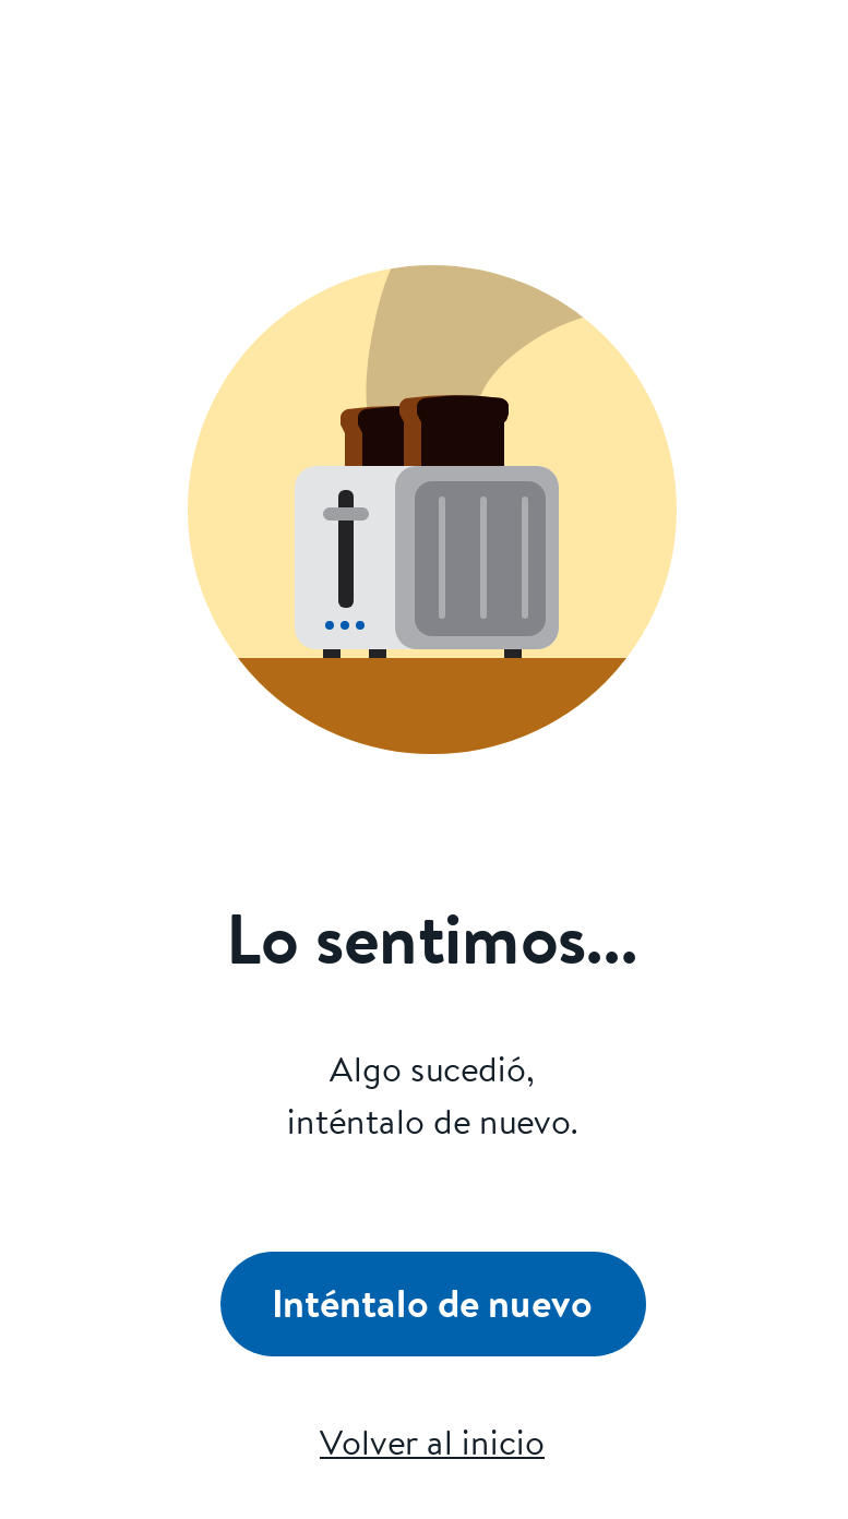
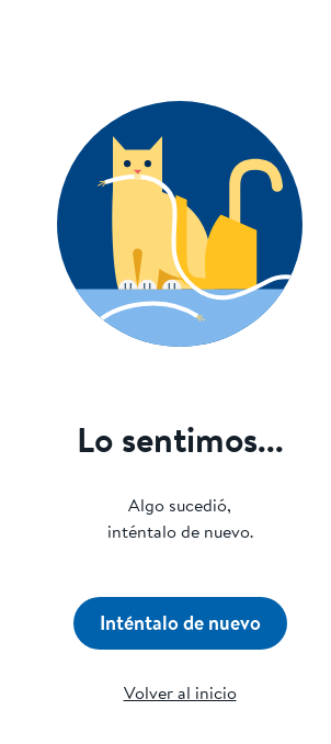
[188,265,677,756] [image] -> [56,100,304,348] [image]

